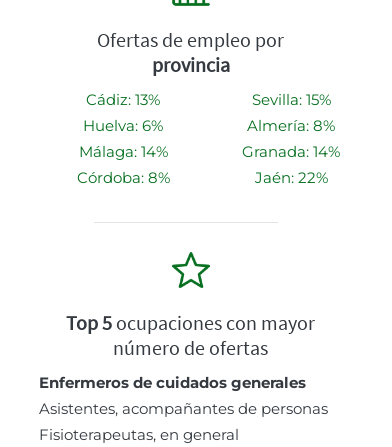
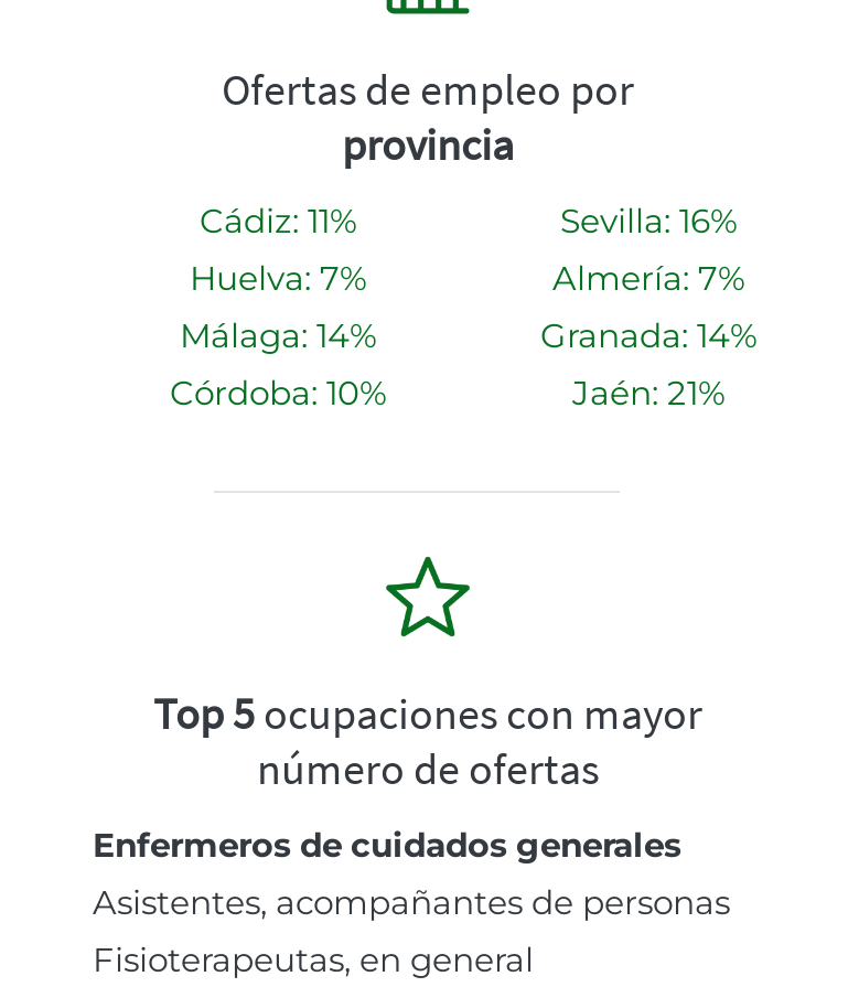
[86,90,160,109] Cádiz: 13% -> [200,199,356,241] Cádiz: 11%
[251,90,330,109] Sevilla: 15% -> [560,199,737,241] Sevilla: 16%
[83,116,163,135] Huelva: 6% -> [190,256,366,298] Huelva: 7%
[247,116,335,135] Almería: 8% -> [552,256,744,298] Almería: 7%
[76,168,169,187] Córdoba: 8% -> [170,371,386,413] Córdoba: 10%
[254,168,327,187] Jaén: 22% -> [572,371,724,413] Jaén: 21%

